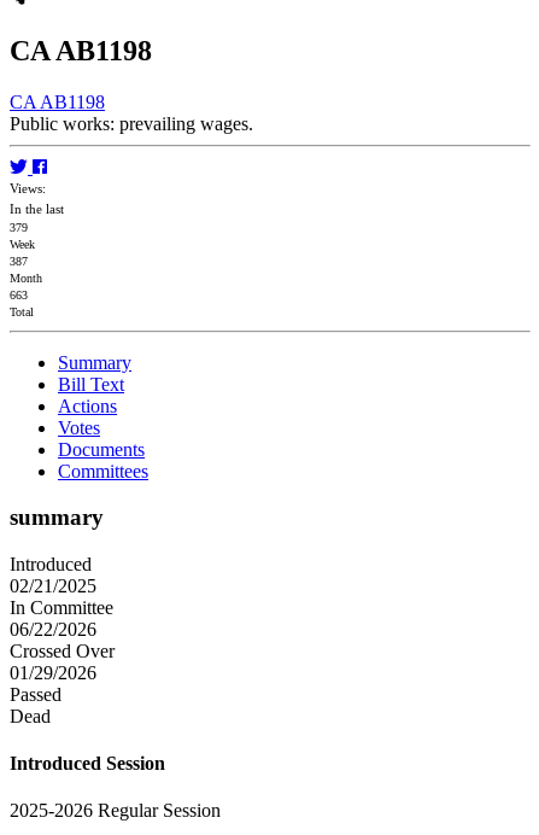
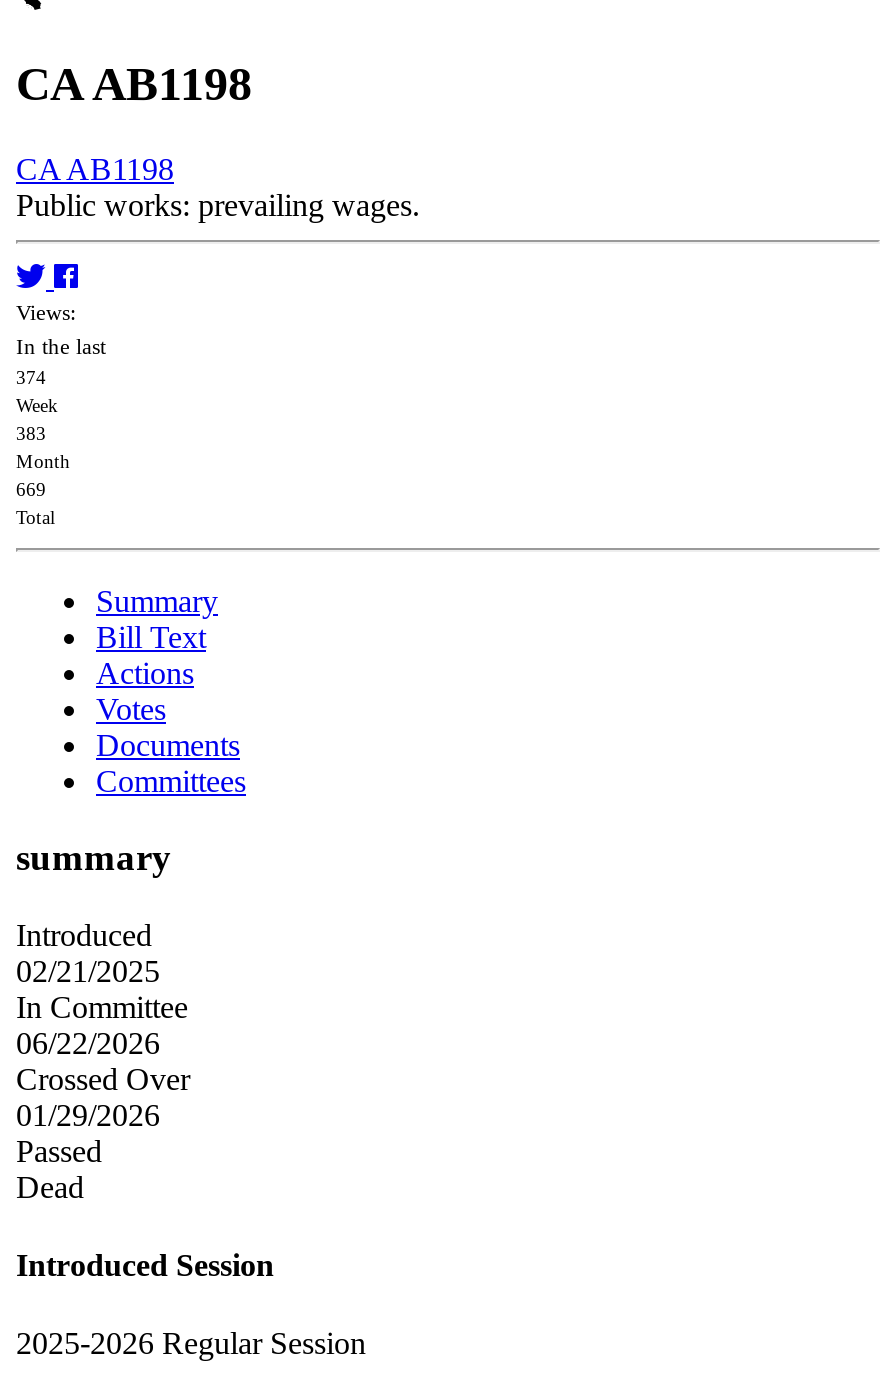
[10,220,28,233] 379 -> [16,365,46,387] 374
[10,254,28,267] 387 -> [16,421,46,443] 383
[10,288,28,301] 663 -> [16,477,46,499] 669

